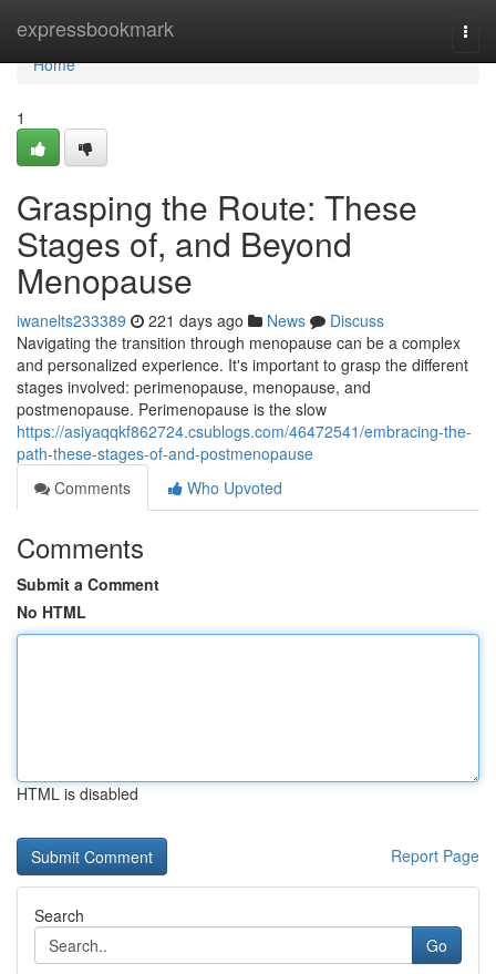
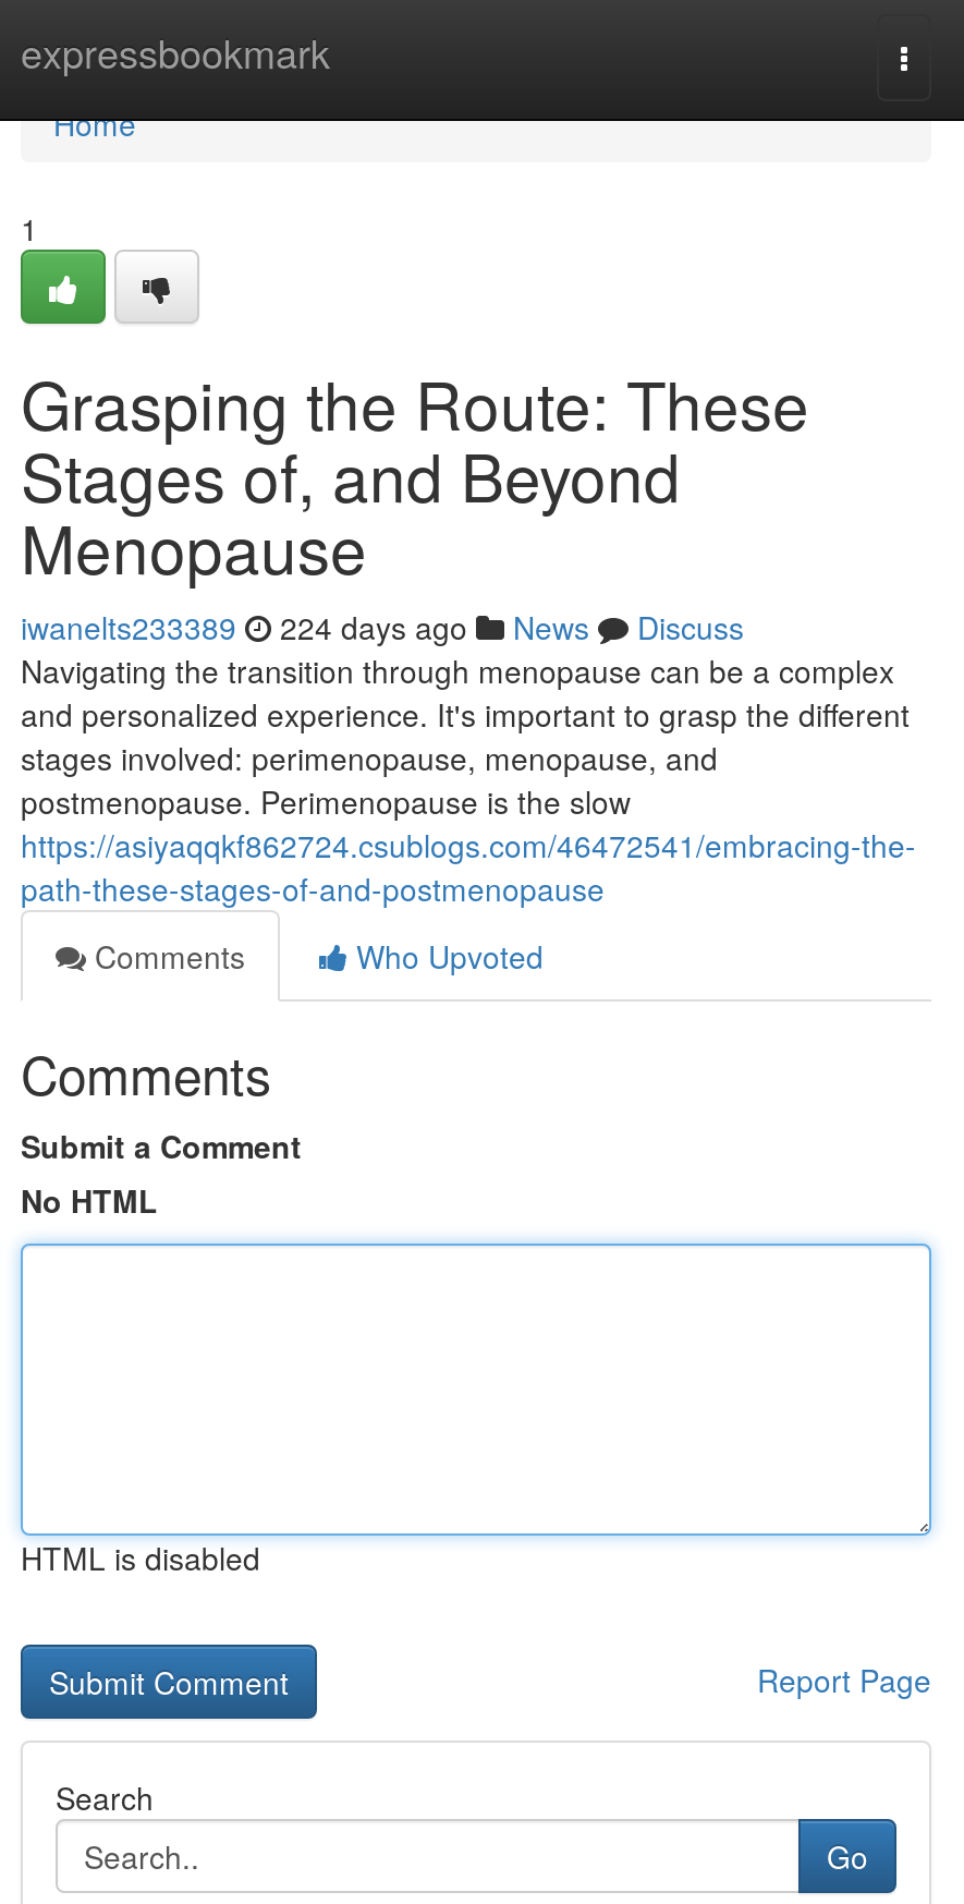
[17,309,384,331] iwanelts233389 221 days ago News Discuss -> [21,605,744,648] iwanelts233389 224 days ago News Discuss

